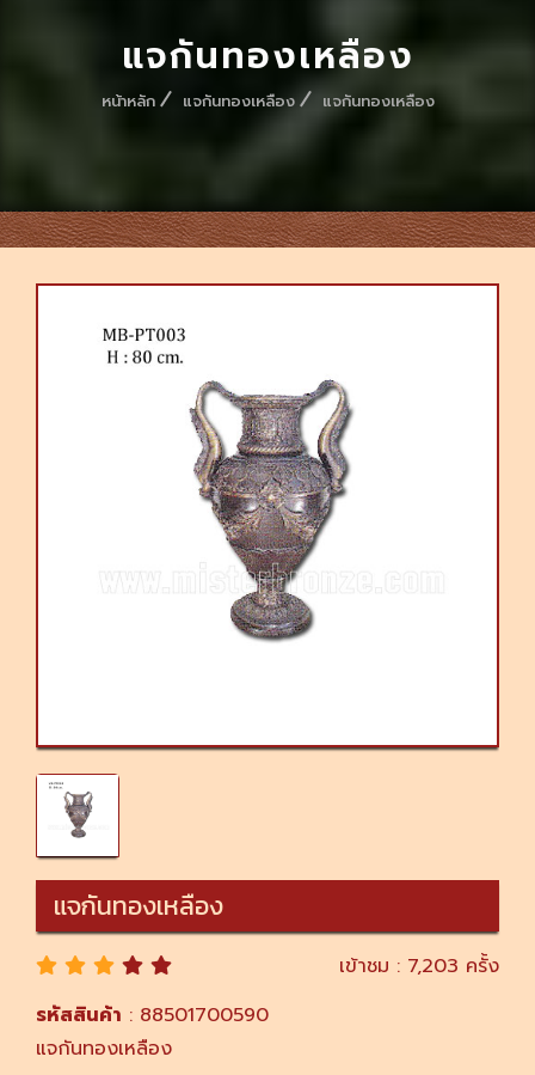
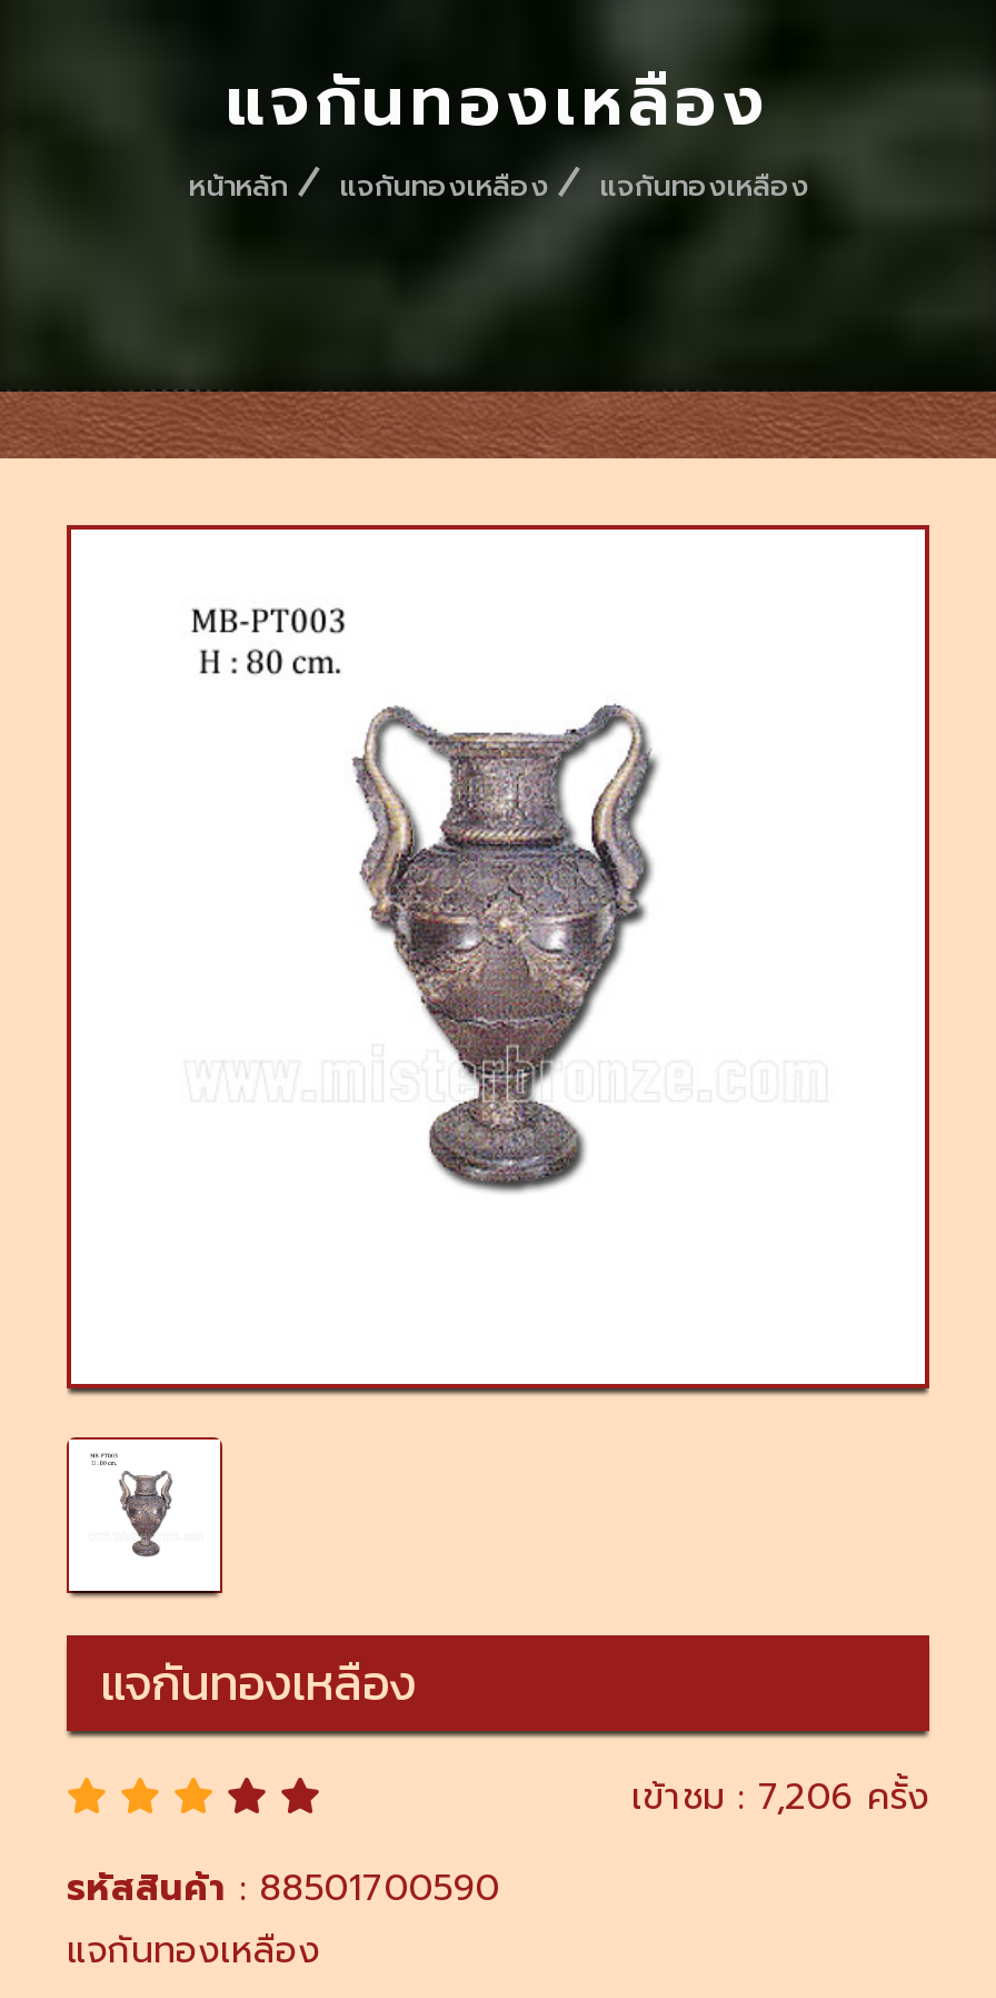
[339,952,499,981] เข้าชม : 7,203 ครั้ง -> [631,1770,929,1824] เข้าชม : 7,206 ครั้ง

